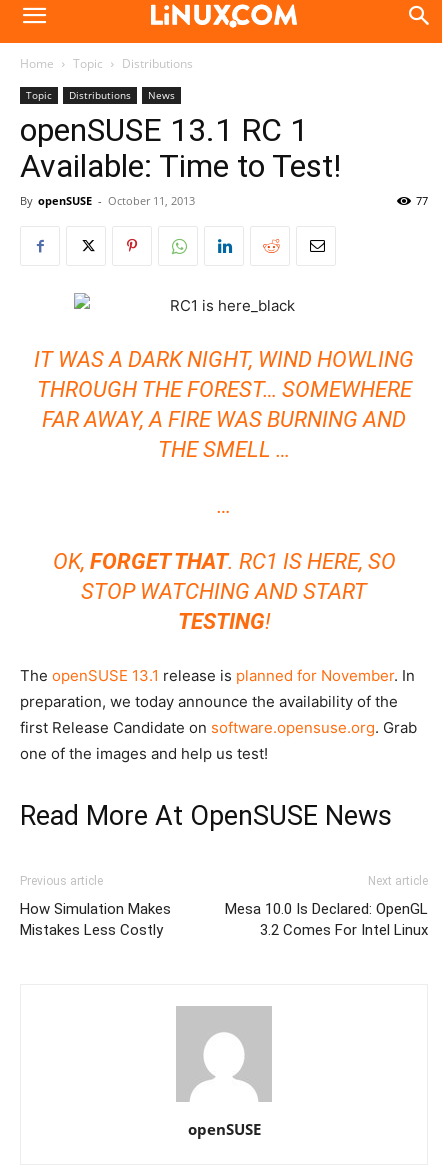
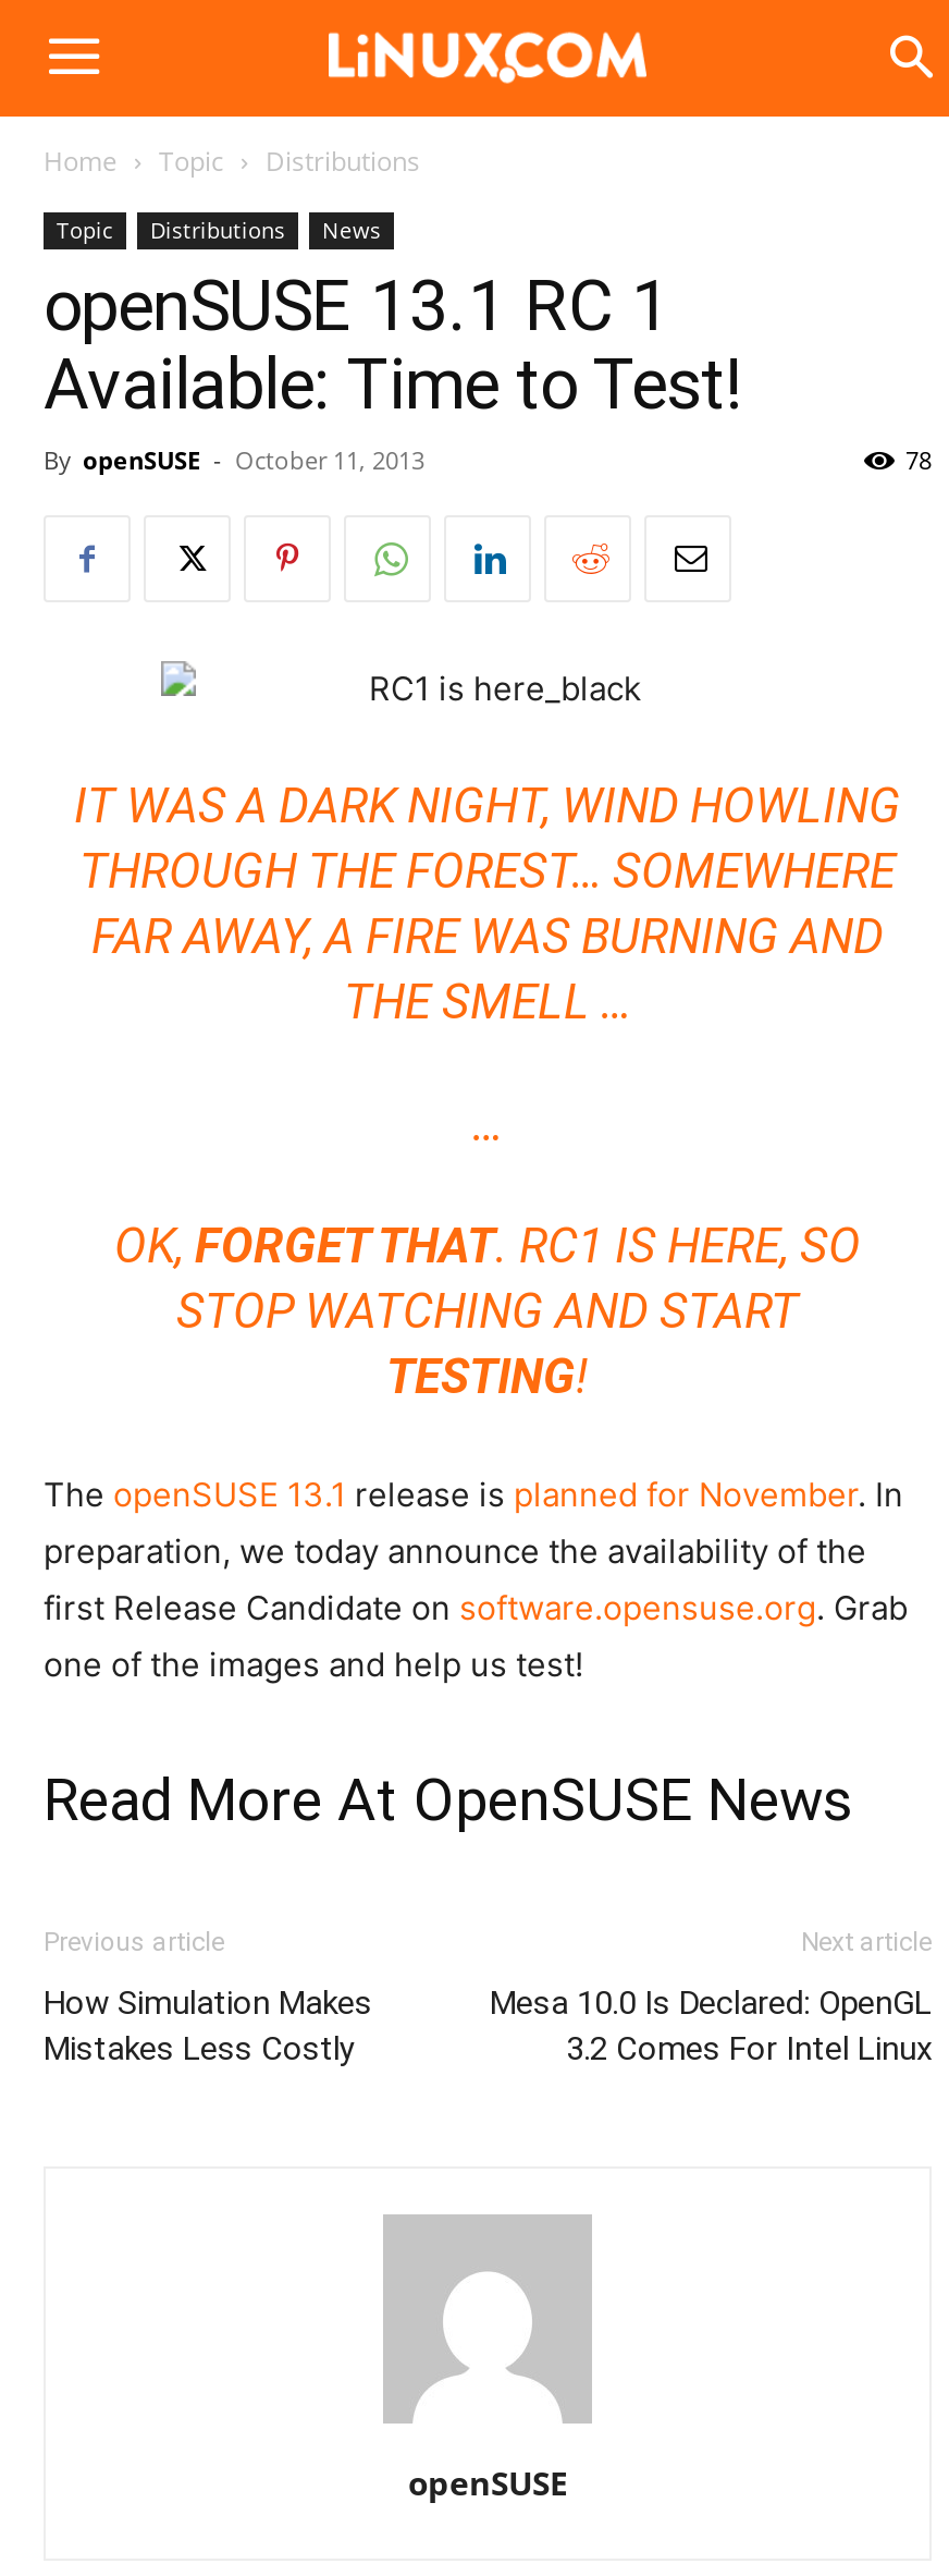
[416,193,428,208] 77 -> [905,443,932,476] 78

